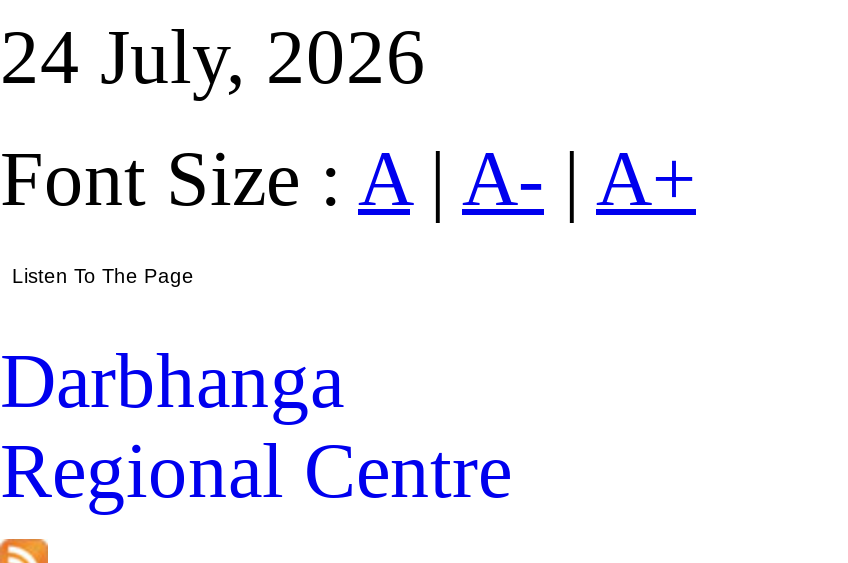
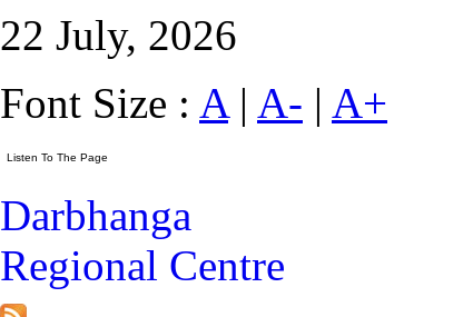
[0,13,426,99] 24 July, 2026 -> [0,11,237,59] 22 July, 2026

